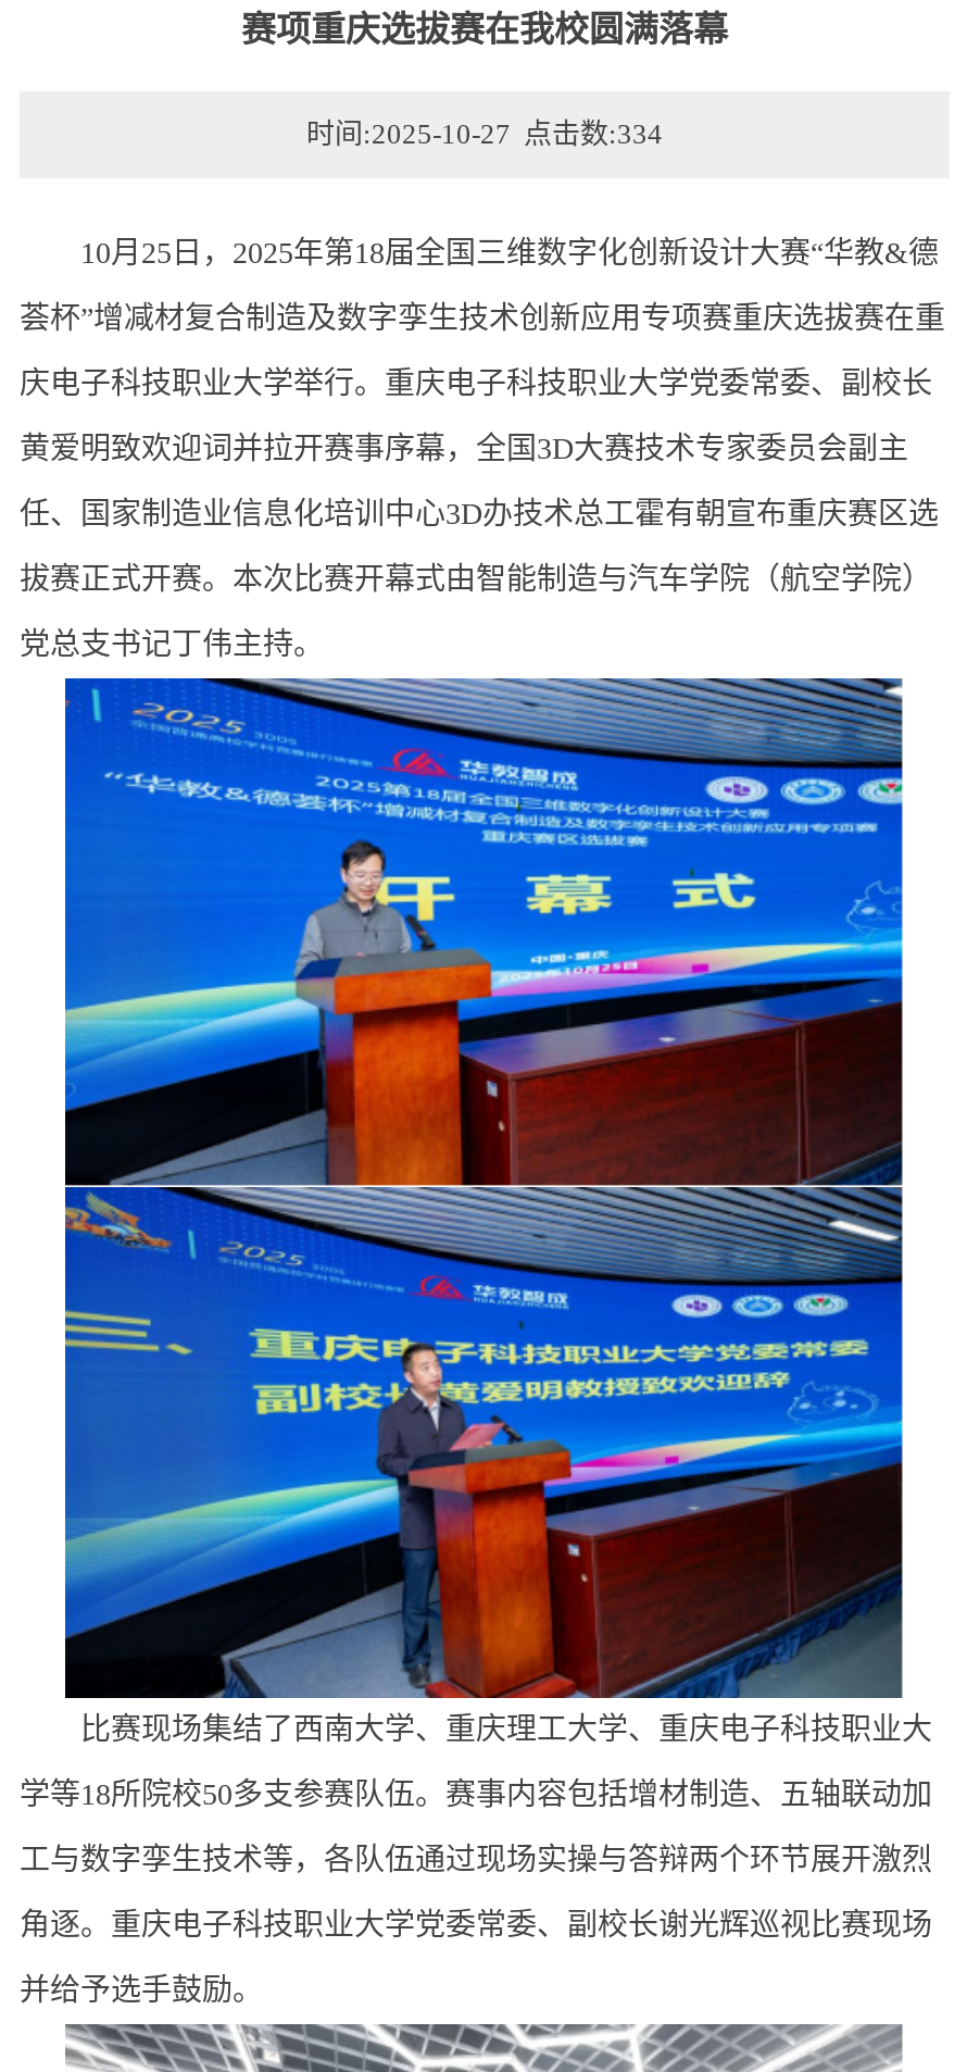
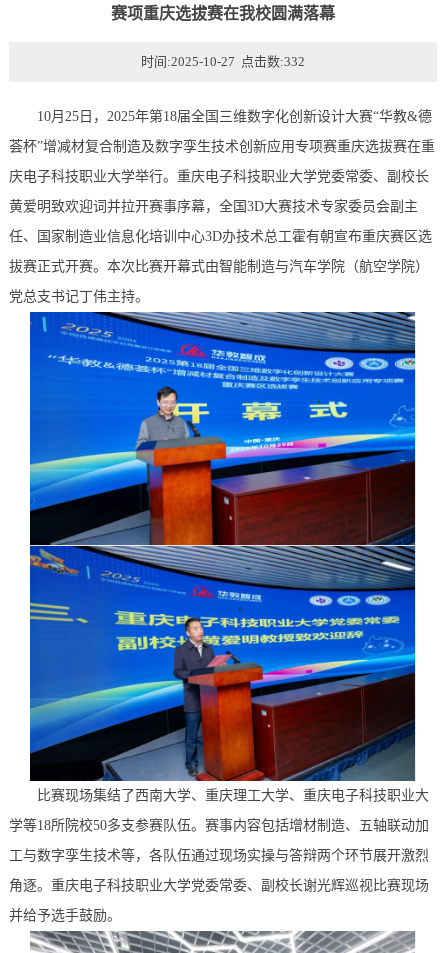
[306,117,663,150] 时间:2025-10-27 点击数:334 -> [141,54,305,69] 时间:2025-10-27 点击数:332

